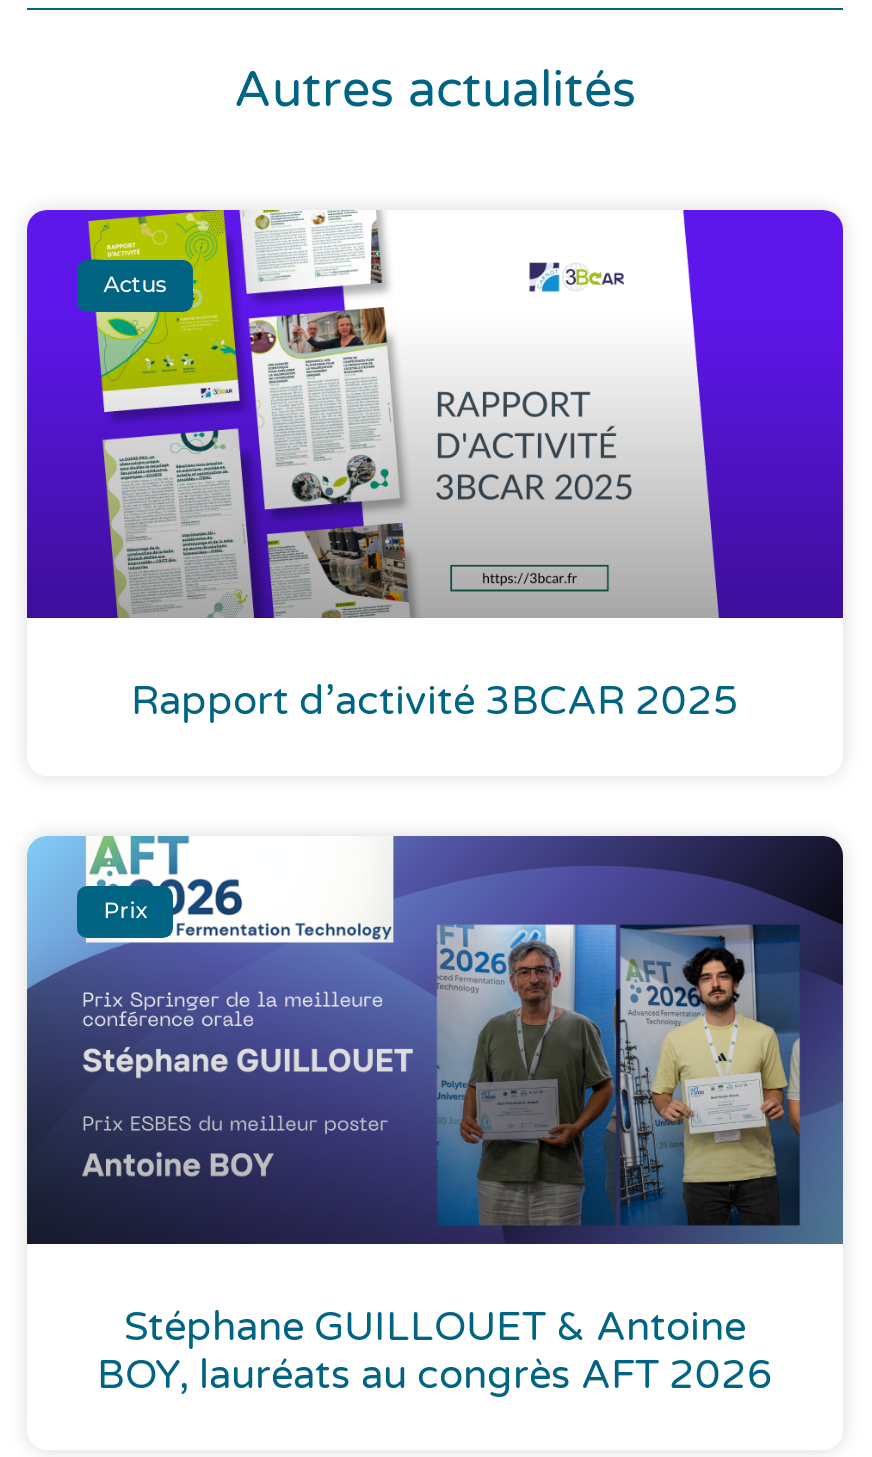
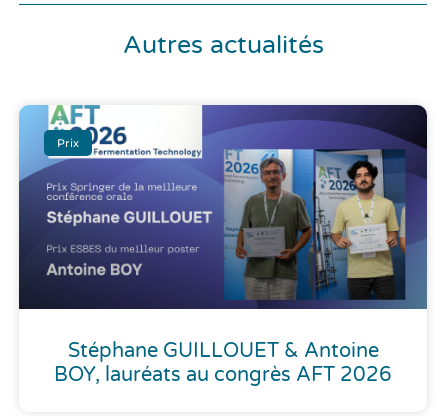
[25,207,845,621] [image] | Actus -> none
[131,677,739,725] Rapport d’activité 3BCAR 2025 -> none

